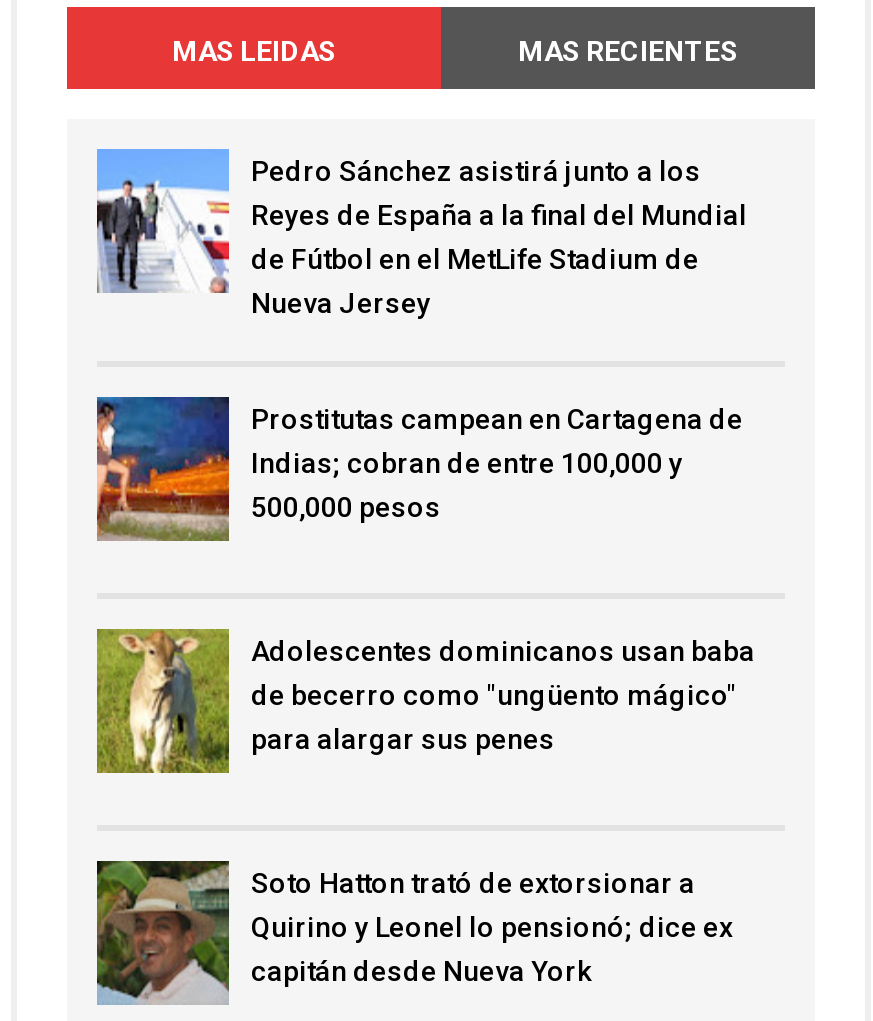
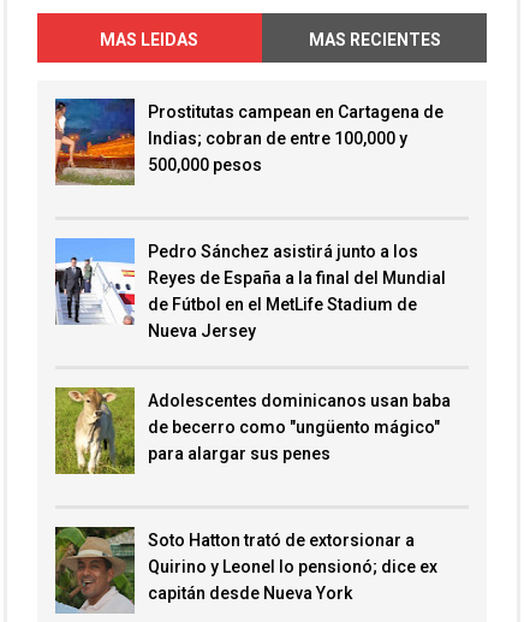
moved [93,155,747,319] -> [53,242,446,341]: [image] | Pedro Sánchez asistirá junto a los | Reyes de España a la final del Mundial | de Fútbol en el MetLife Stadium de | Nueva Jersey
moved [95,395,743,541] -> [54,97,443,186]: [image] | Prostitutas campean en Cartagena de | Indias; cobran de entre 100,000 y | 500,000 pesos

